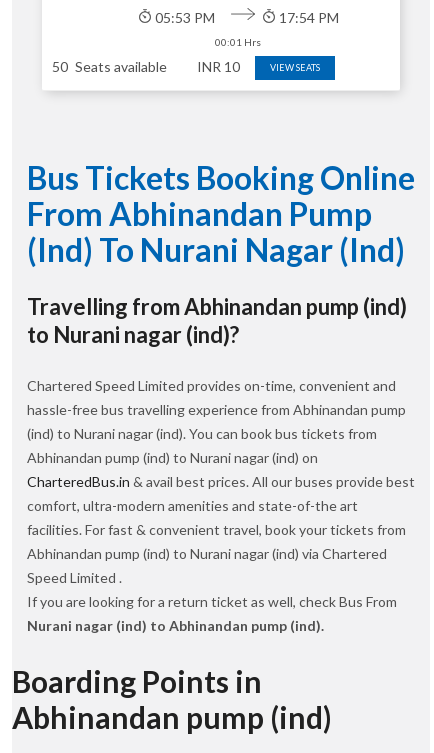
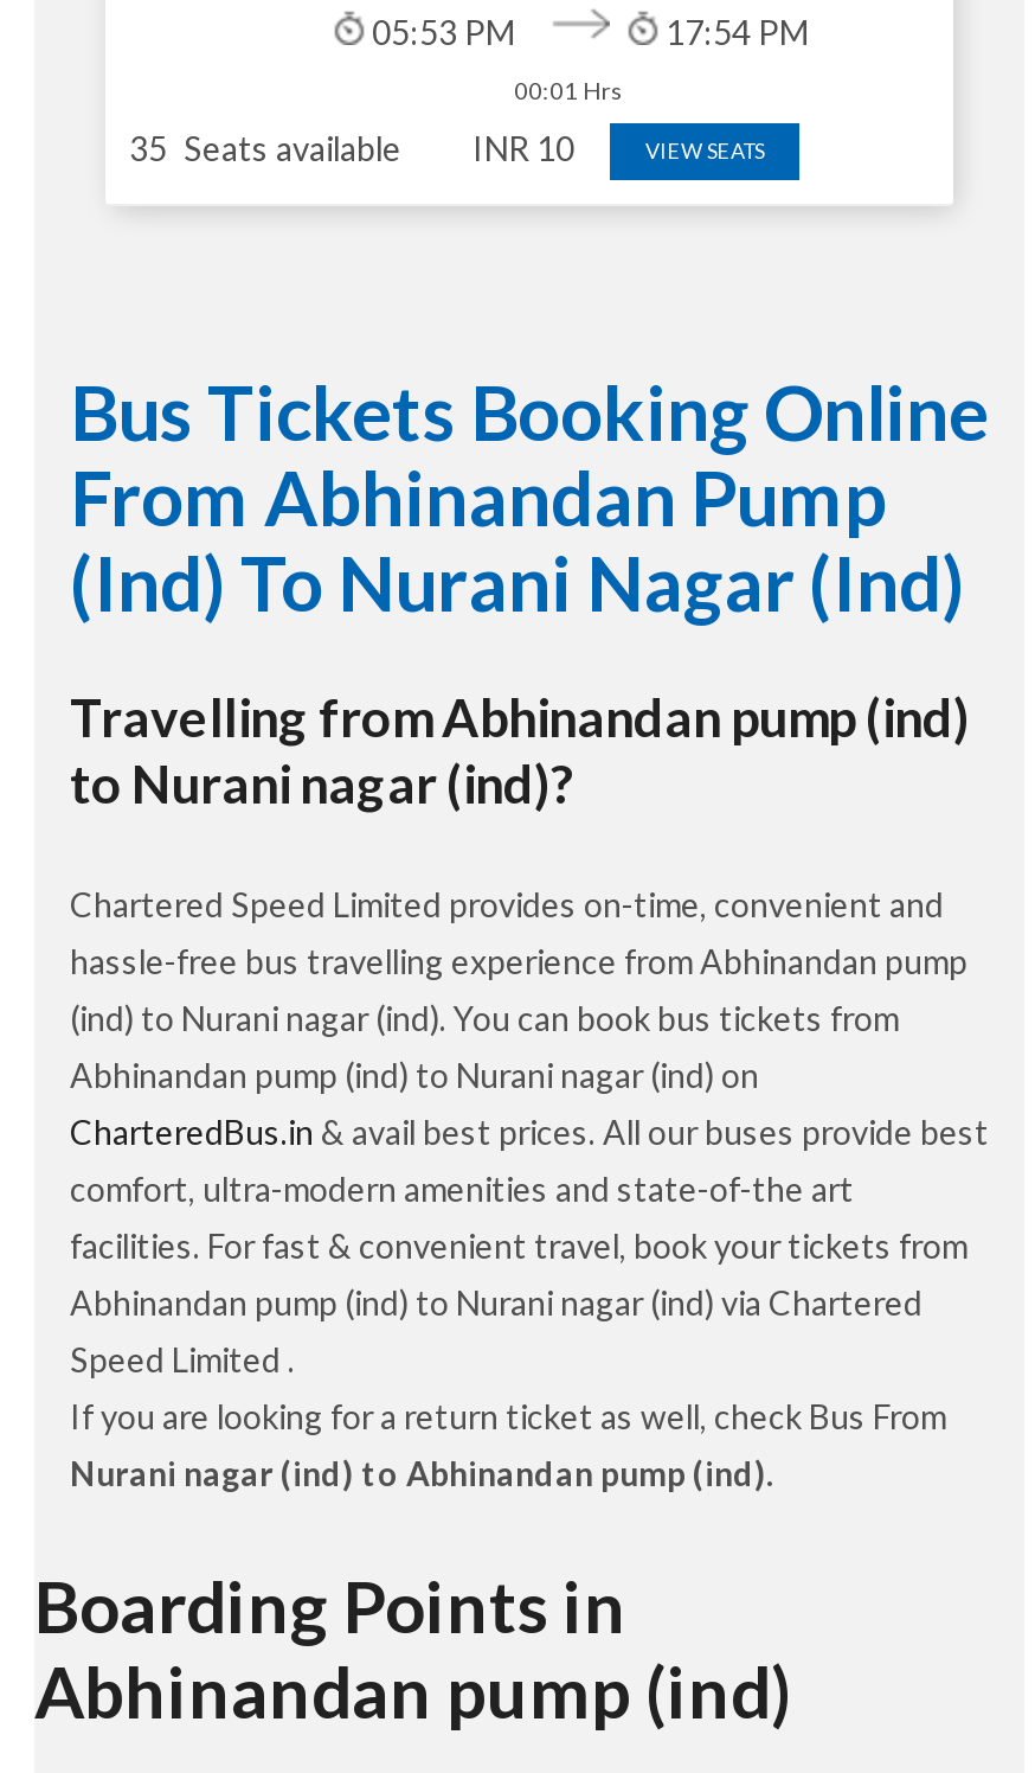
[52,58,167,75] 50 Seats available -> [129,128,401,168] 35 Seats available

